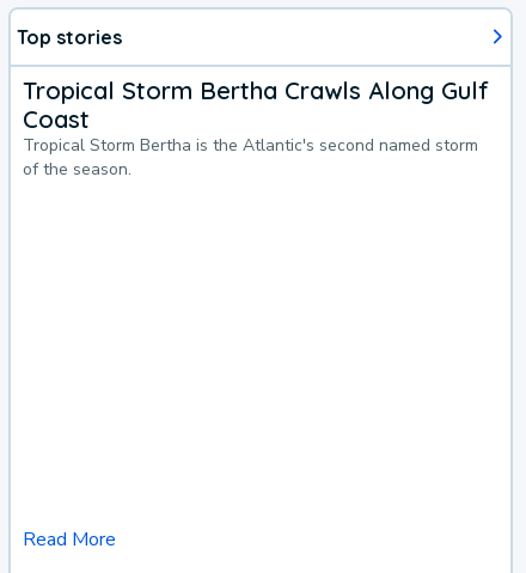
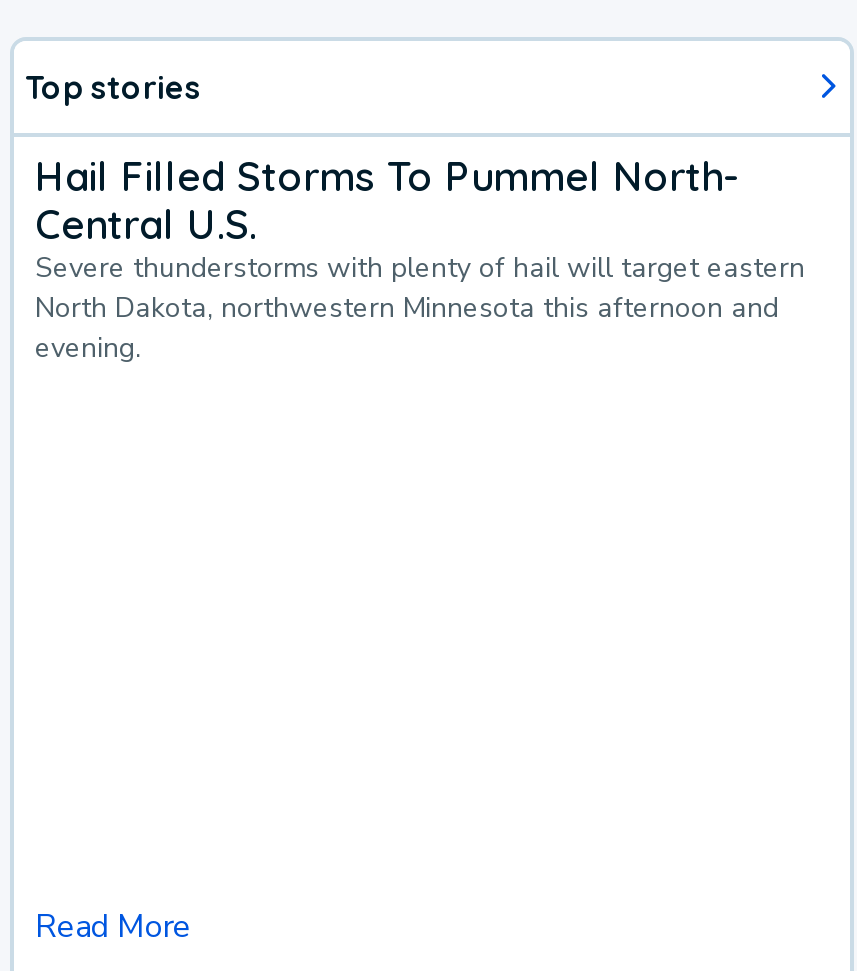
[23,75,489,180] Tropical Storm Bertha Crawls Along Gulf | Coast | Tropical Storm Bertha is the Atlantic's second named storm | of the season. -> [35,150,805,366] Hail Filled Storms To Pummel North- | Central U.S. | Severe thunderstorms with plenty of hail will target eastern | North Dakota, northwestern Minnesota this afternoon and | evening.

